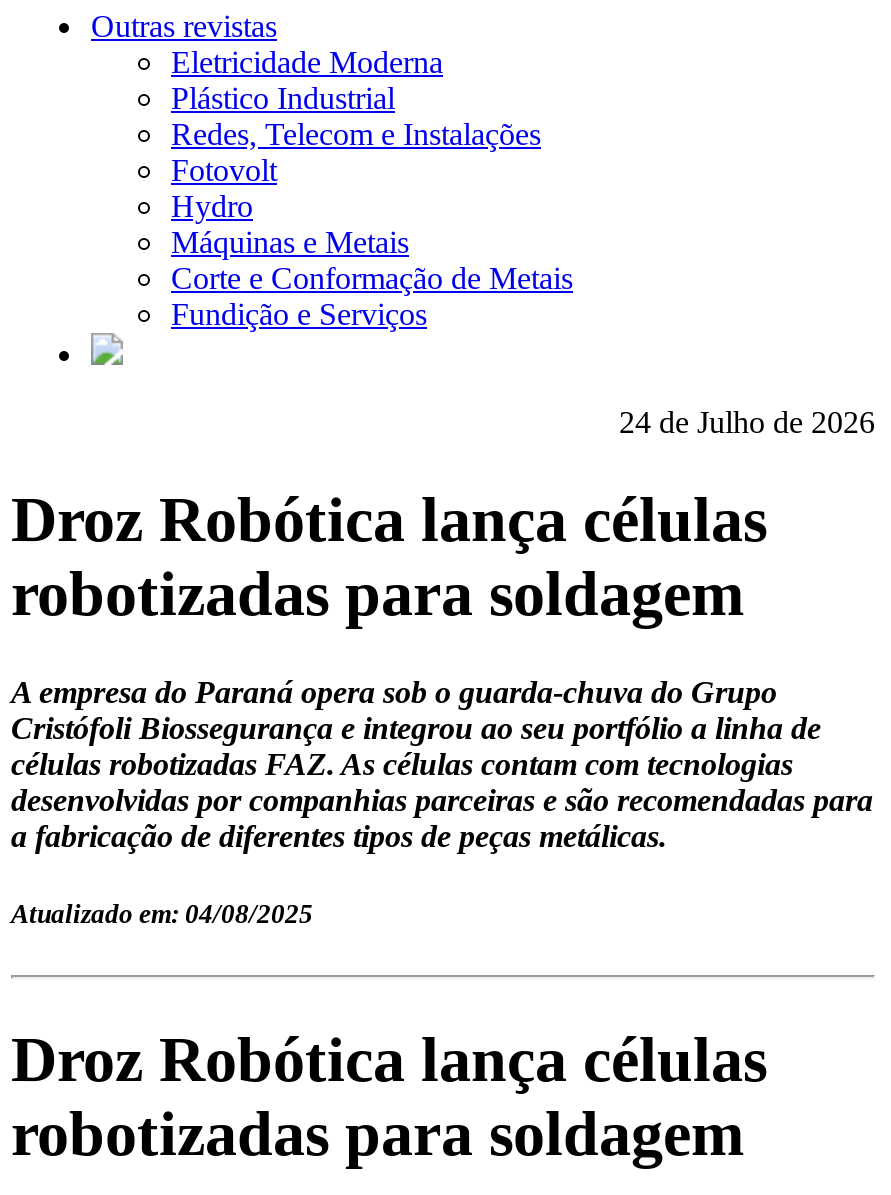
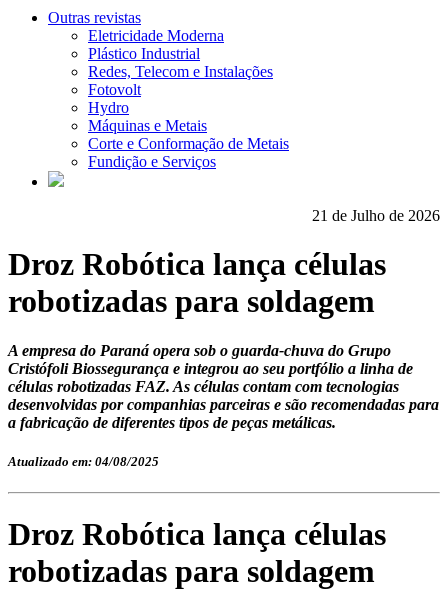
[619,405,875,439] 24 de Julho de 2026 -> [312,207,440,224] 21 de Julho de 2026

